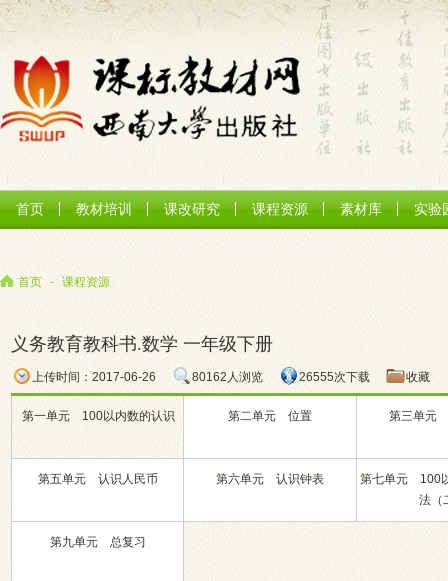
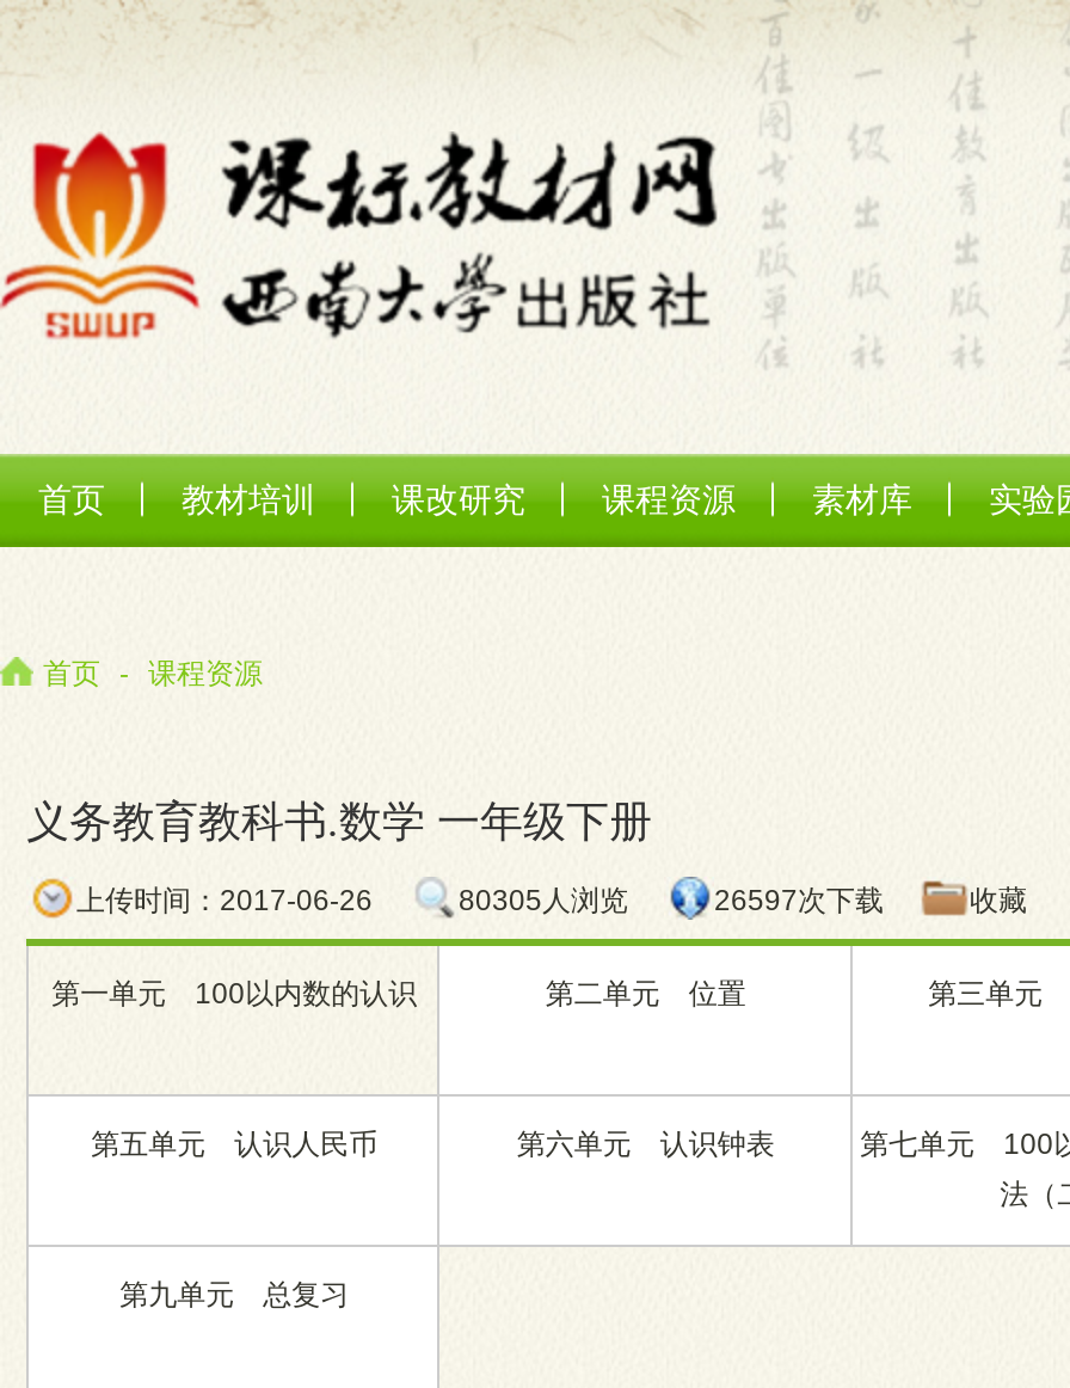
[192,370,263,384] 80162人浏览 -> [459,884,628,917] 80305人浏览
[299,370,370,384] 26555次下载 -> [714,884,884,917] 26597次下载

